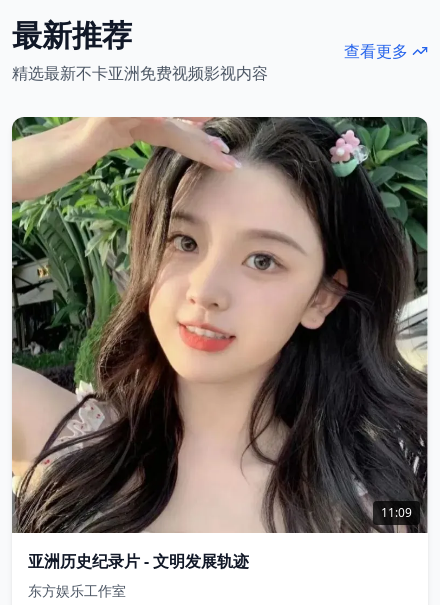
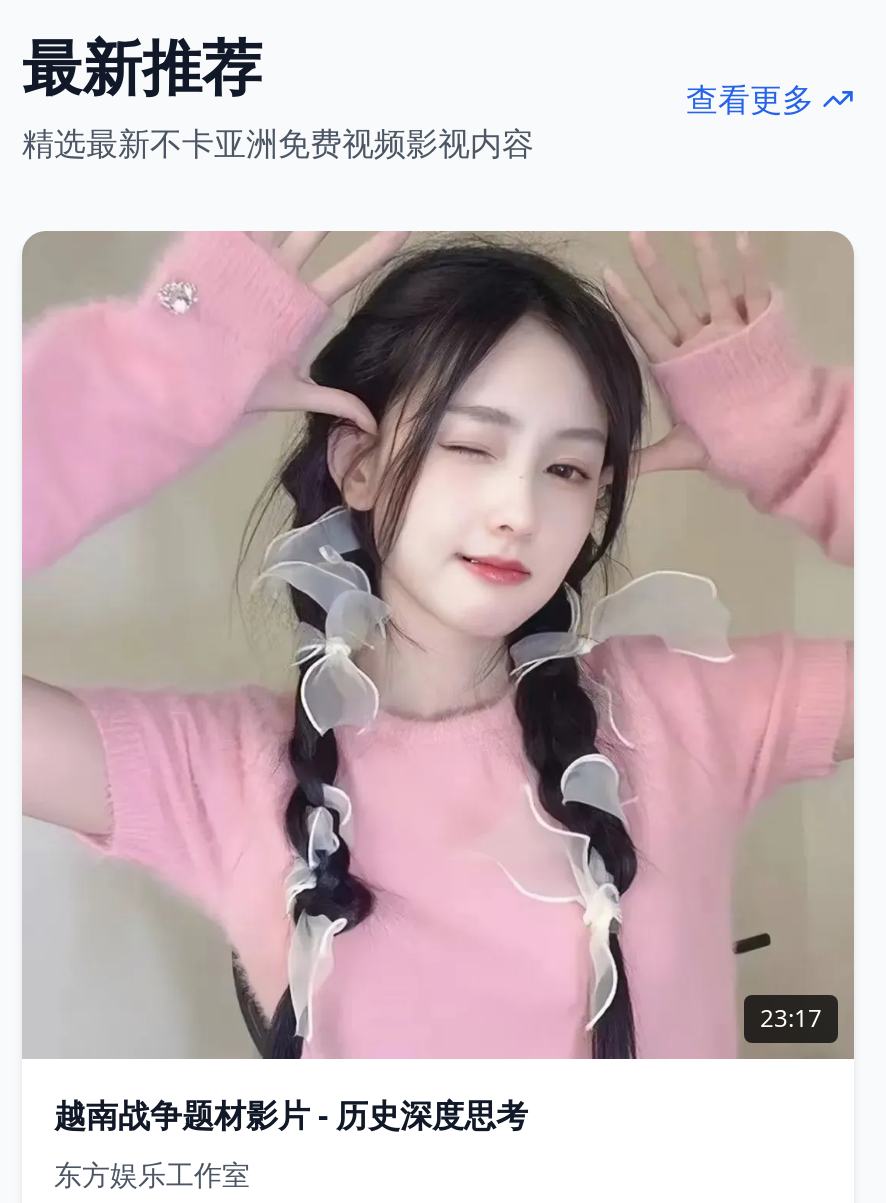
[11,116,429,534] [image] | 11:09 -> [22,231,854,1061] [image] | 23:17
[28,550,249,572] 亚洲历史纪录片 - 文明发展轨迹 -> [54,1093,528,1137] 越南战争题材影片 - 历史深度思考

